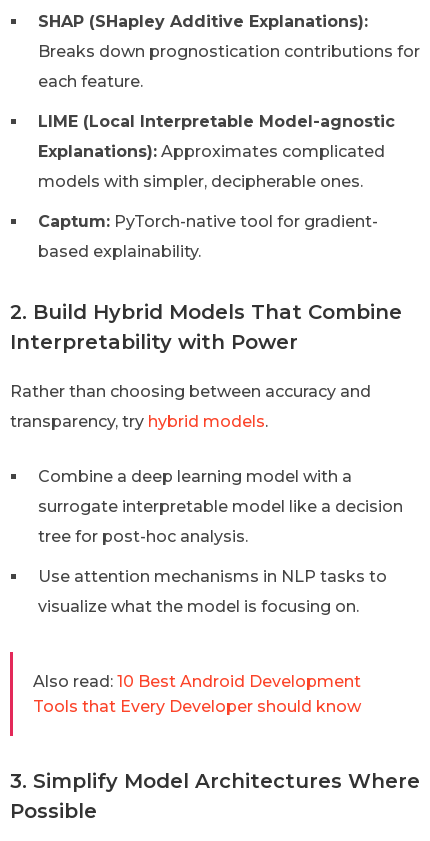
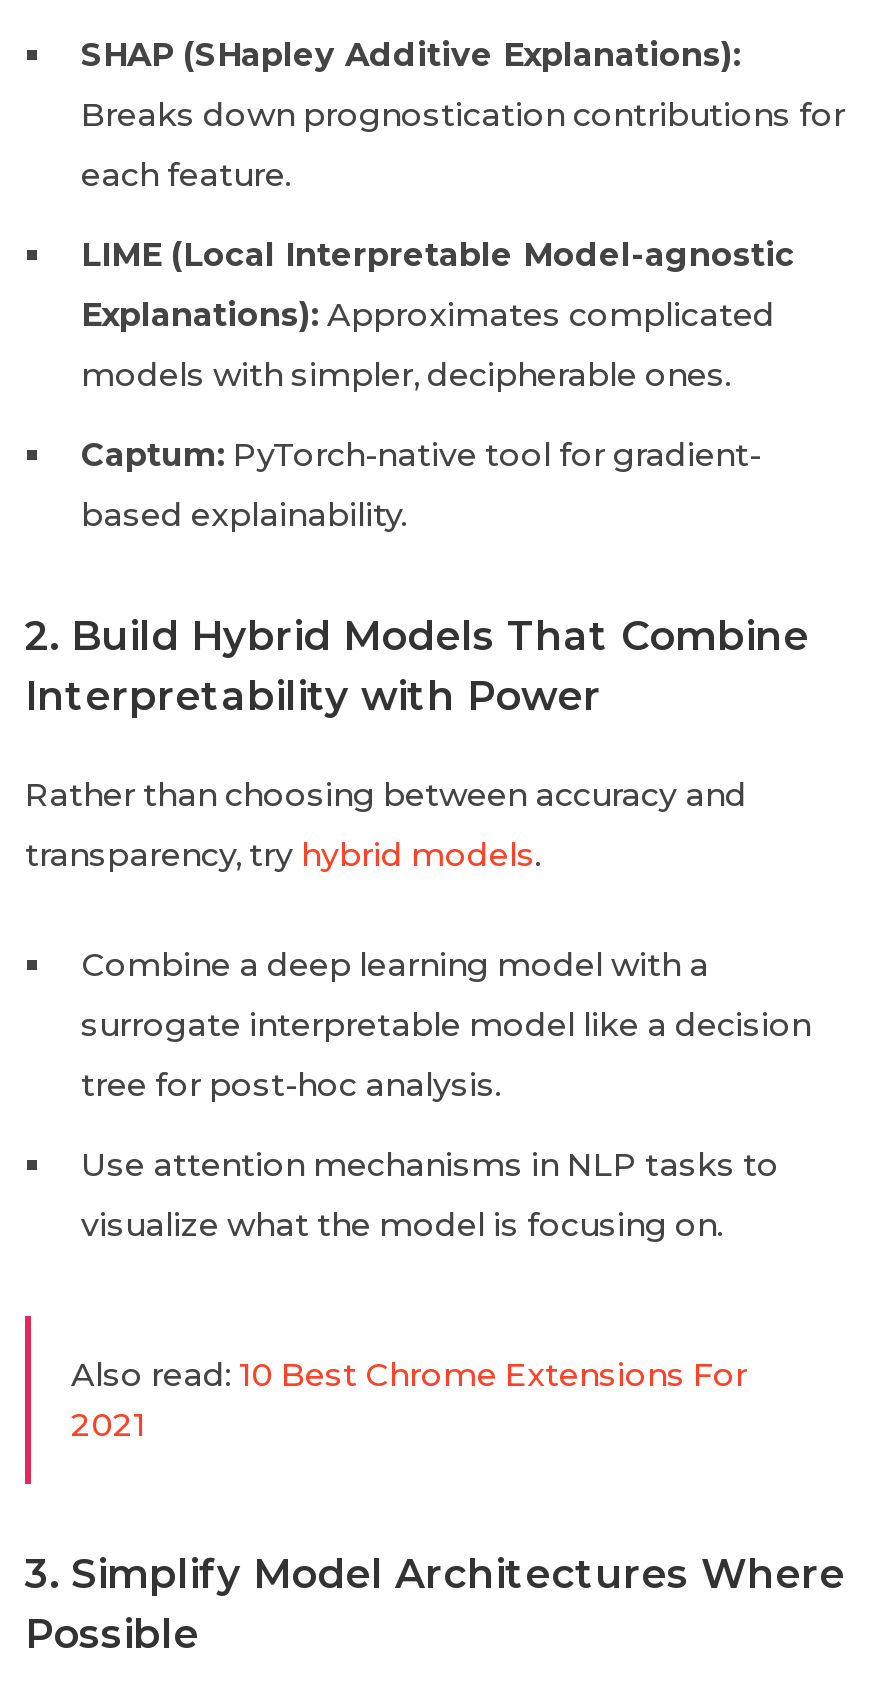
[33,672,361,716] Also read: 10 Best Android Development | Tools that Every Developer should know -> [71,1356,747,1444] Also read: 10 Best Chrome Extensions For | 2021

